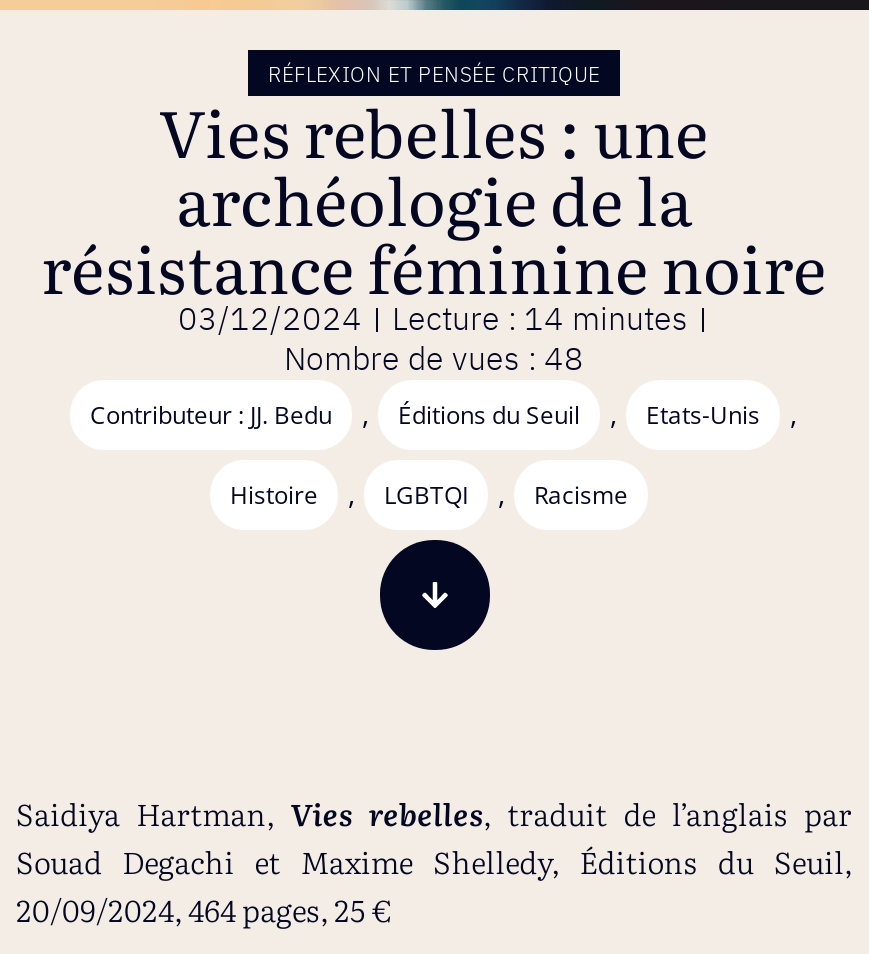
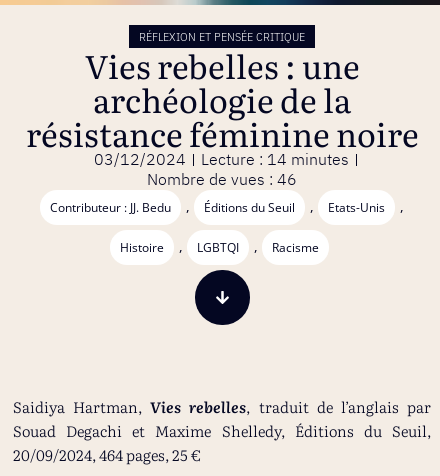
[284,336,584,384] Nombre de vues : 48 -> [147,168,297,192] Nombre de vues : 46

